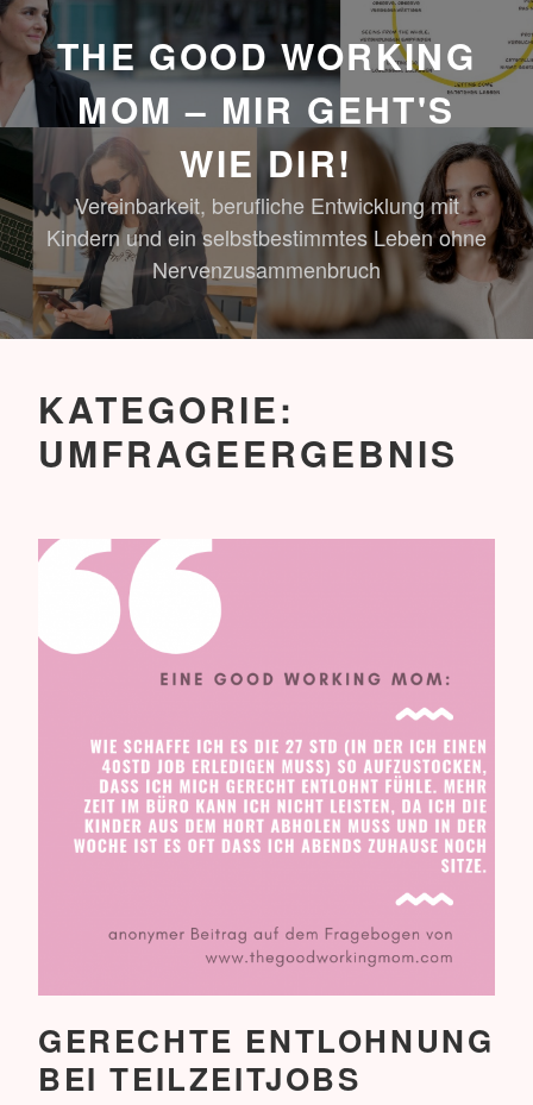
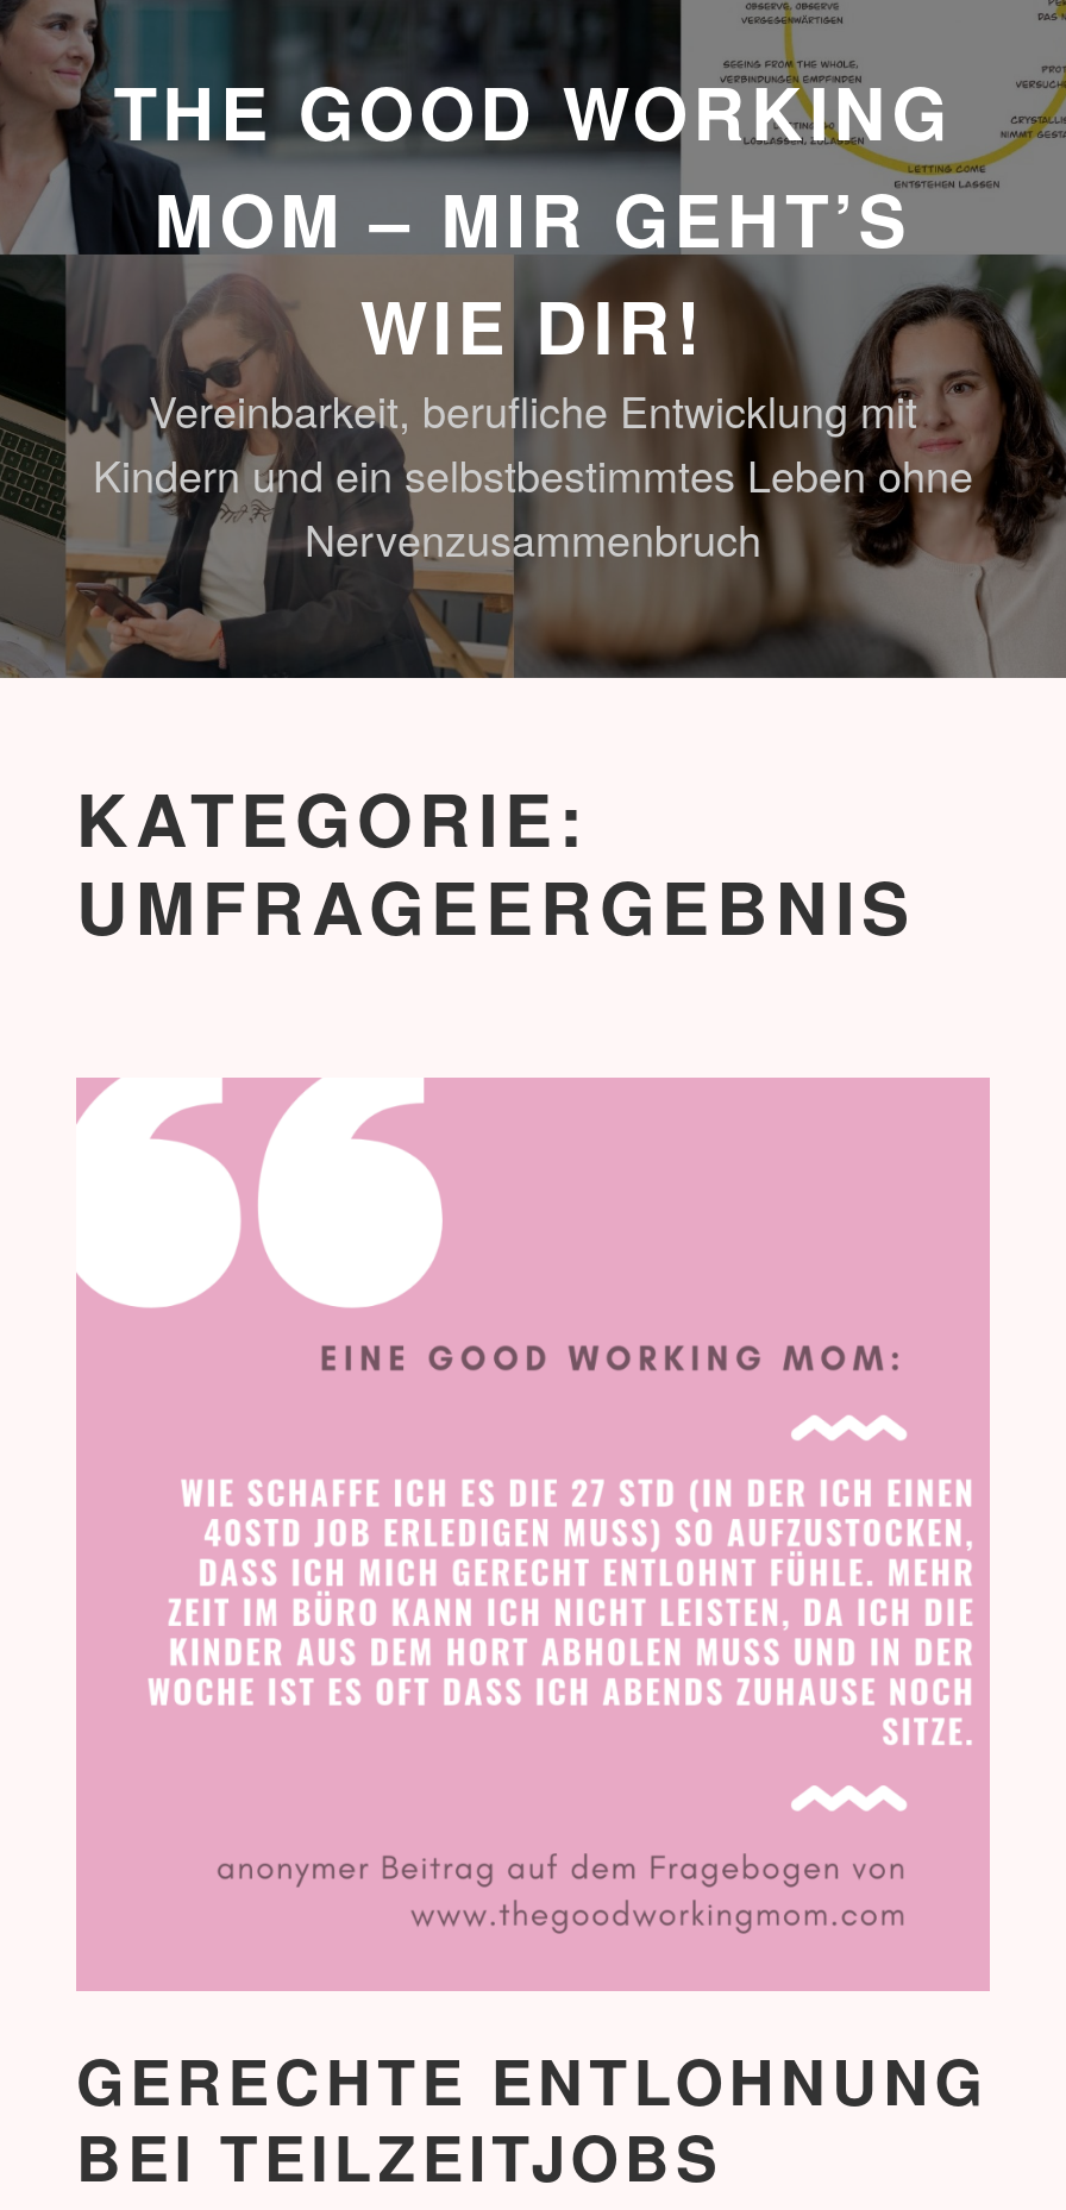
[78,83,455,134] MOM – MIR GEHT'S -> [154,166,912,268] MOM – MIR GEHT’S

